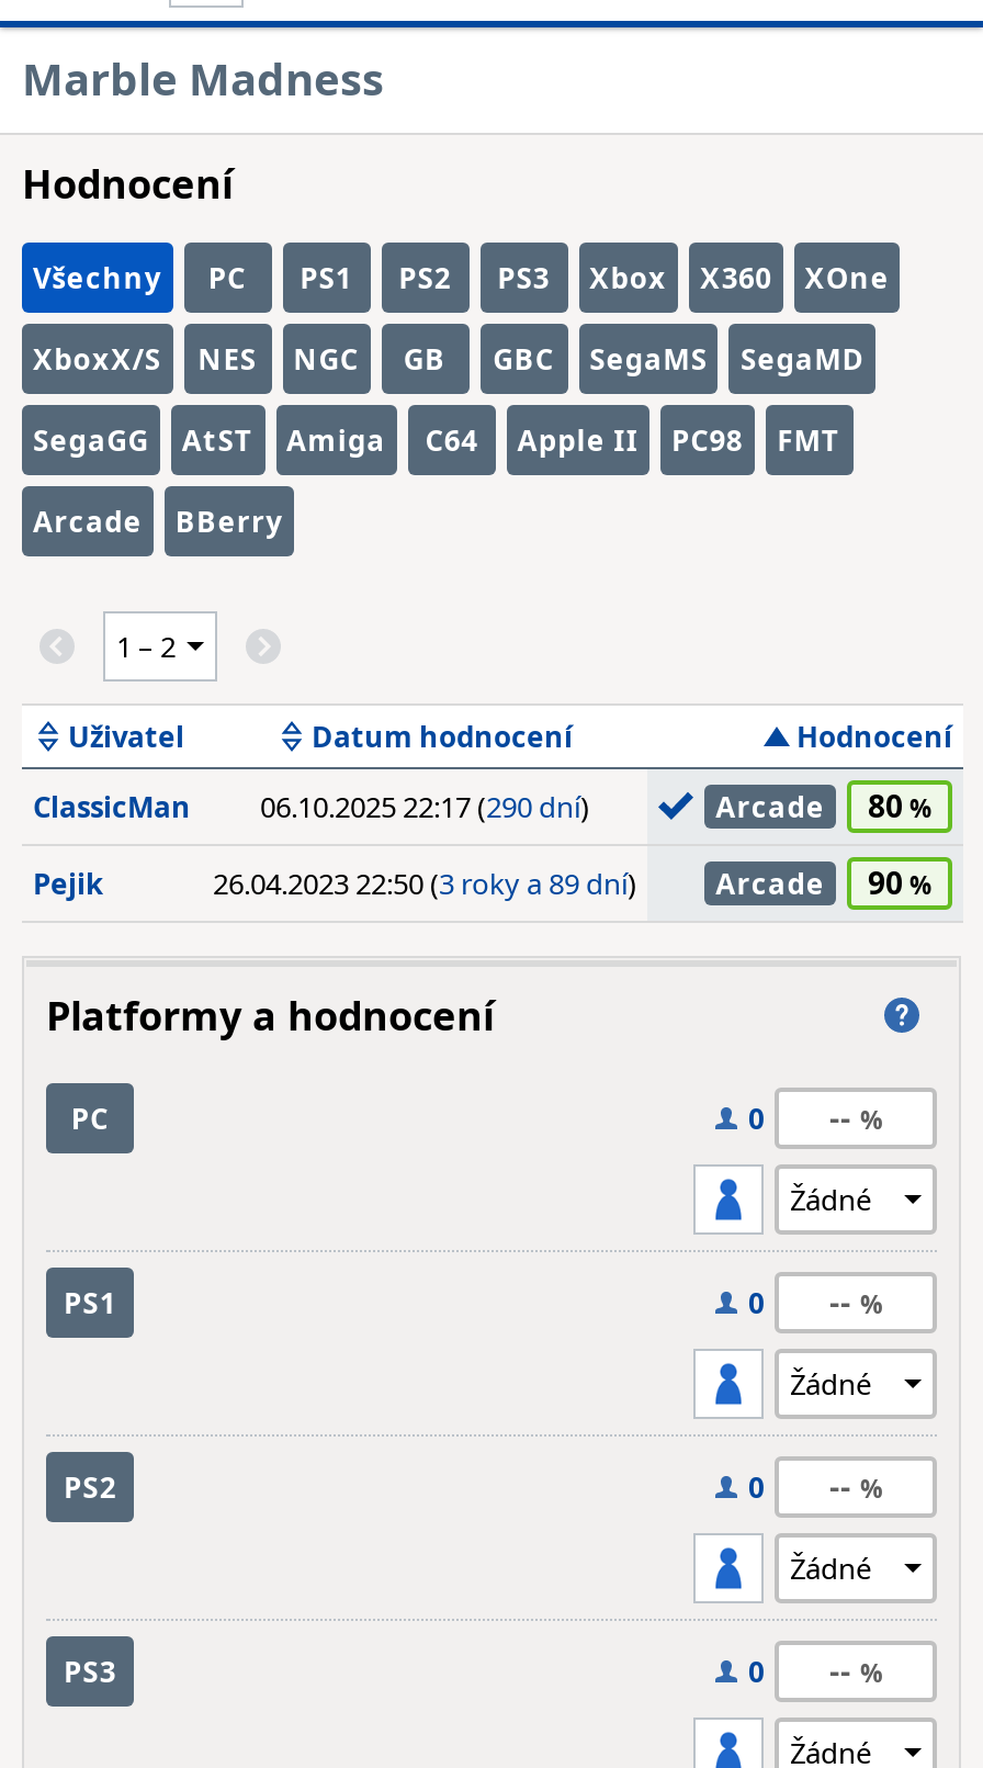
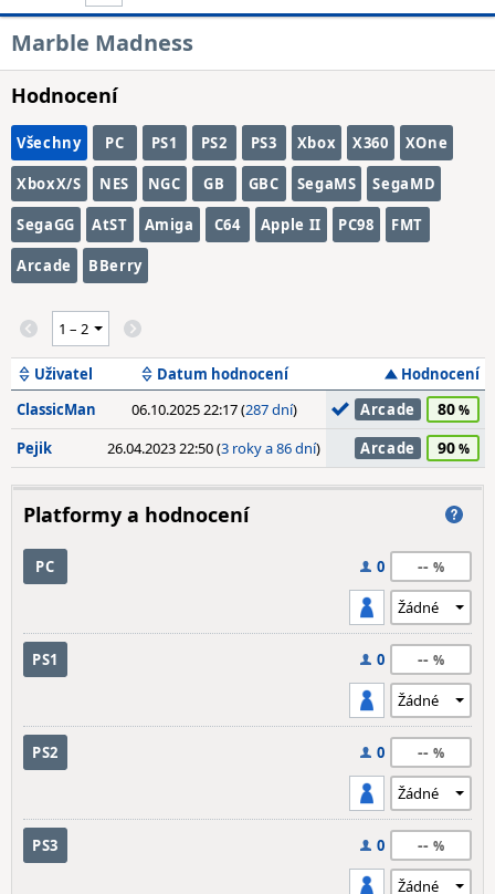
[33,787,589,826] ClassicMan 06.10.2025 22:17 (290 dní) -> [17,399,297,419] ClassicMan 06.10.2025 22:17 (287 dní)
[213,864,636,903] 26.04.2023 22:50 (3 roky a 89 dní) -> [107,438,320,458] 26.04.2023 22:50 (3 roky a 86 dní)

